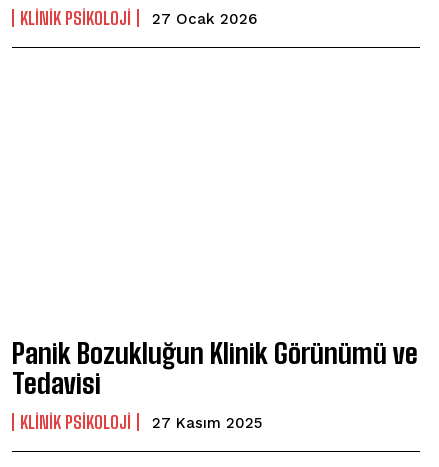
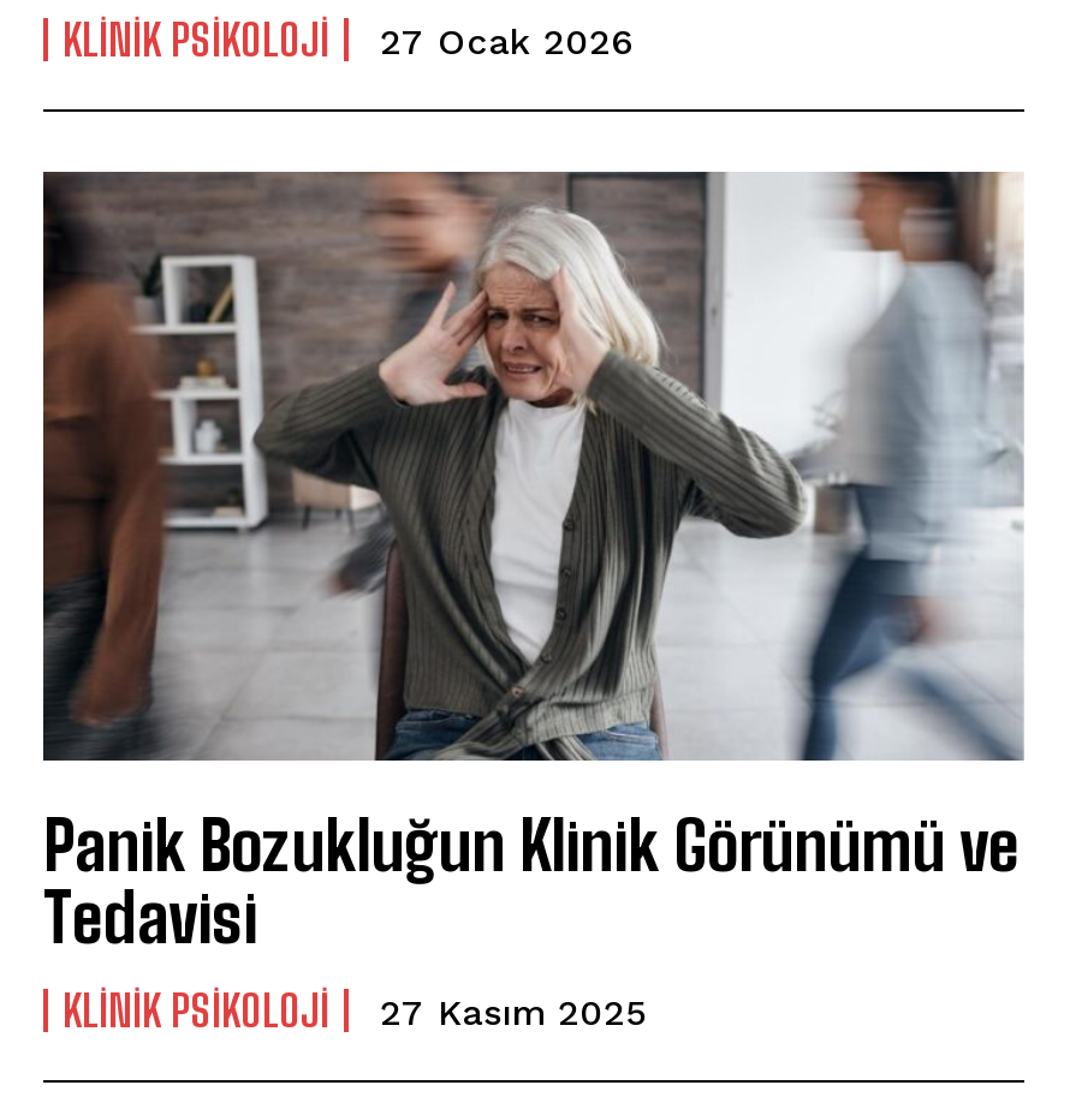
none -> [41,169,1024,763] [image]

